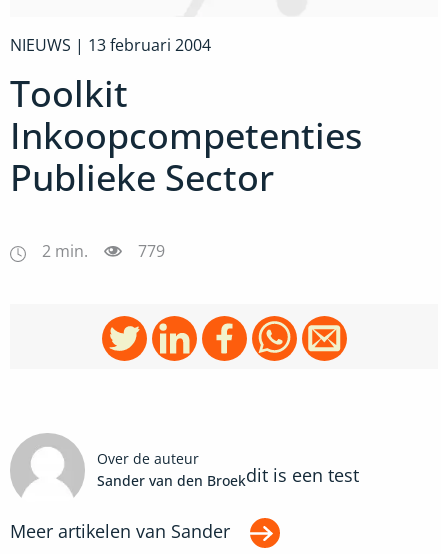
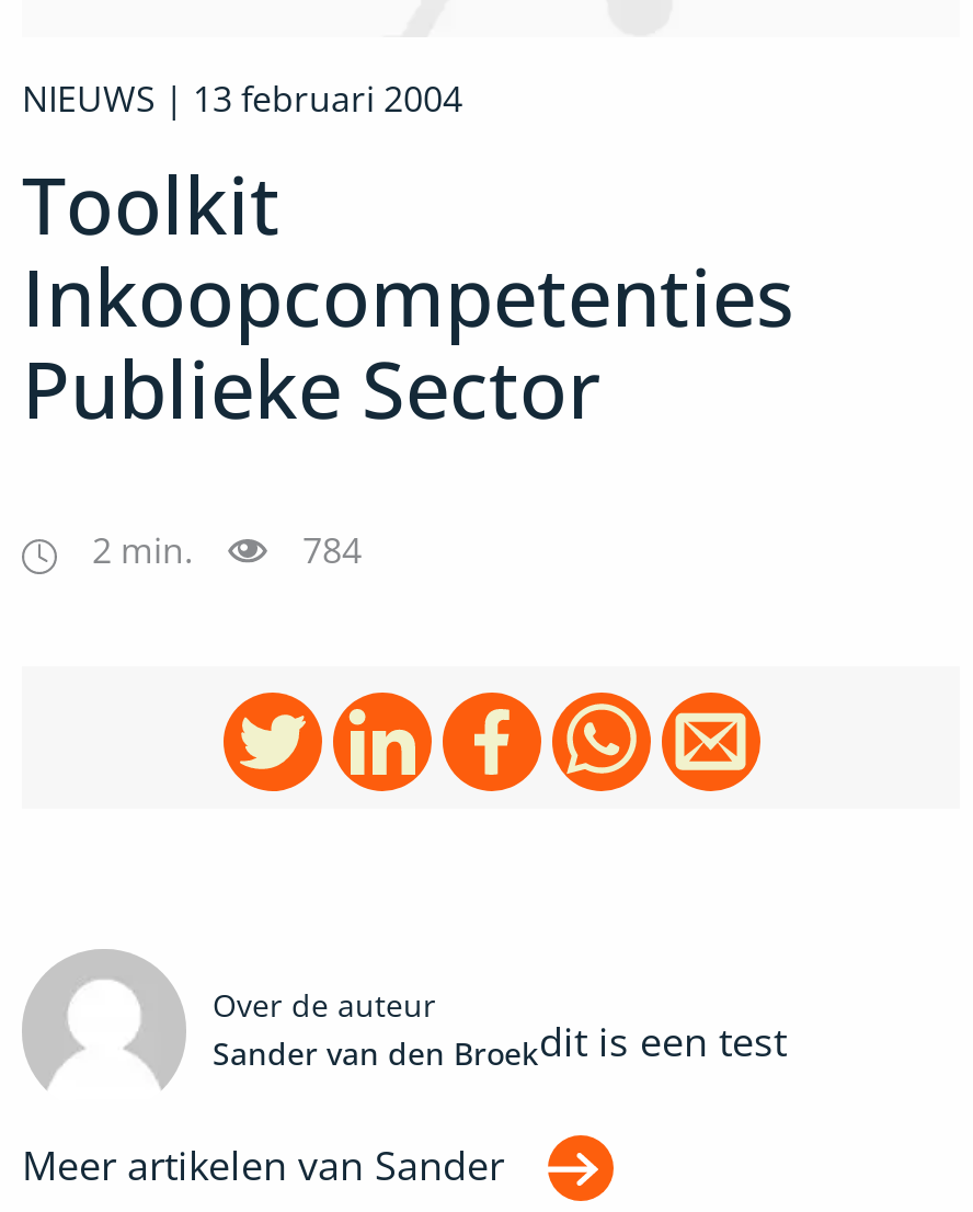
[138,240,165,262] 779 -> [302,525,362,573] 784

